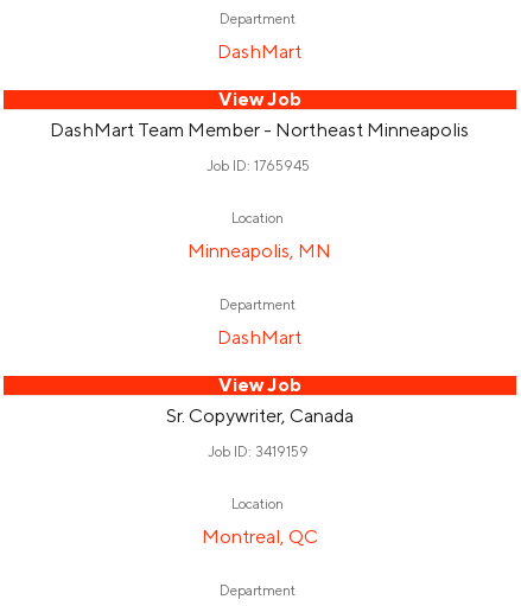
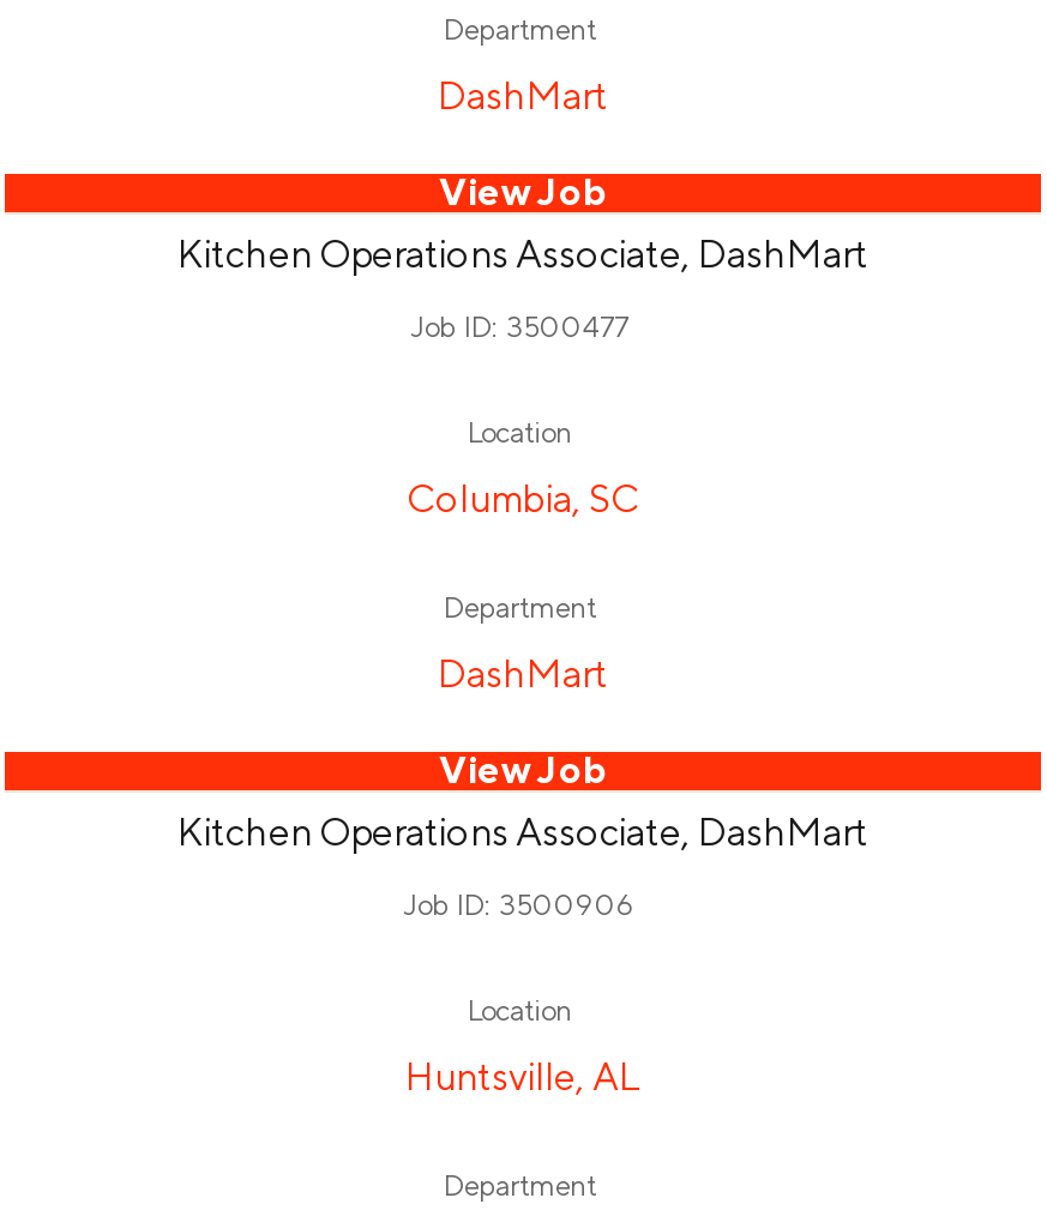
[50,118,469,141] DashMart Team Member - Northeast Minneapolis -> [177,231,868,277] Kitchen Operations Associate, DashMart
[206,157,310,174] Job ID: 1765945 -> [410,310,628,344] Job ID: 3500477
[188,239,332,262] Minneapolis, MN -> [406,476,639,521] Columbia, SC
[166,404,354,427] Sr. Copywriter, Canada -> [177,809,868,855] Kitchen Operations Associate, DashMart
[208,443,308,460] Job ID: 3419159 -> [403,888,635,922] Job ID: 3500906
[202,525,318,548] Montreal, QC -> [405,1054,640,1099] Huntsville, AL

